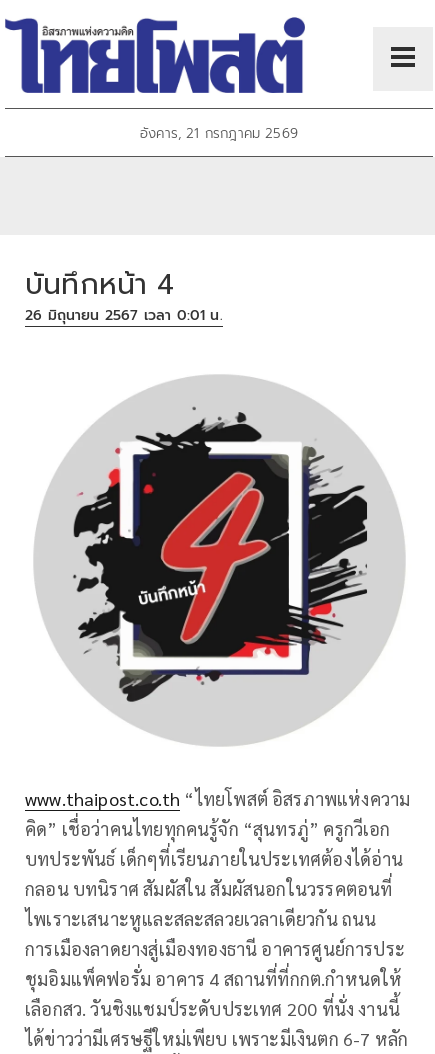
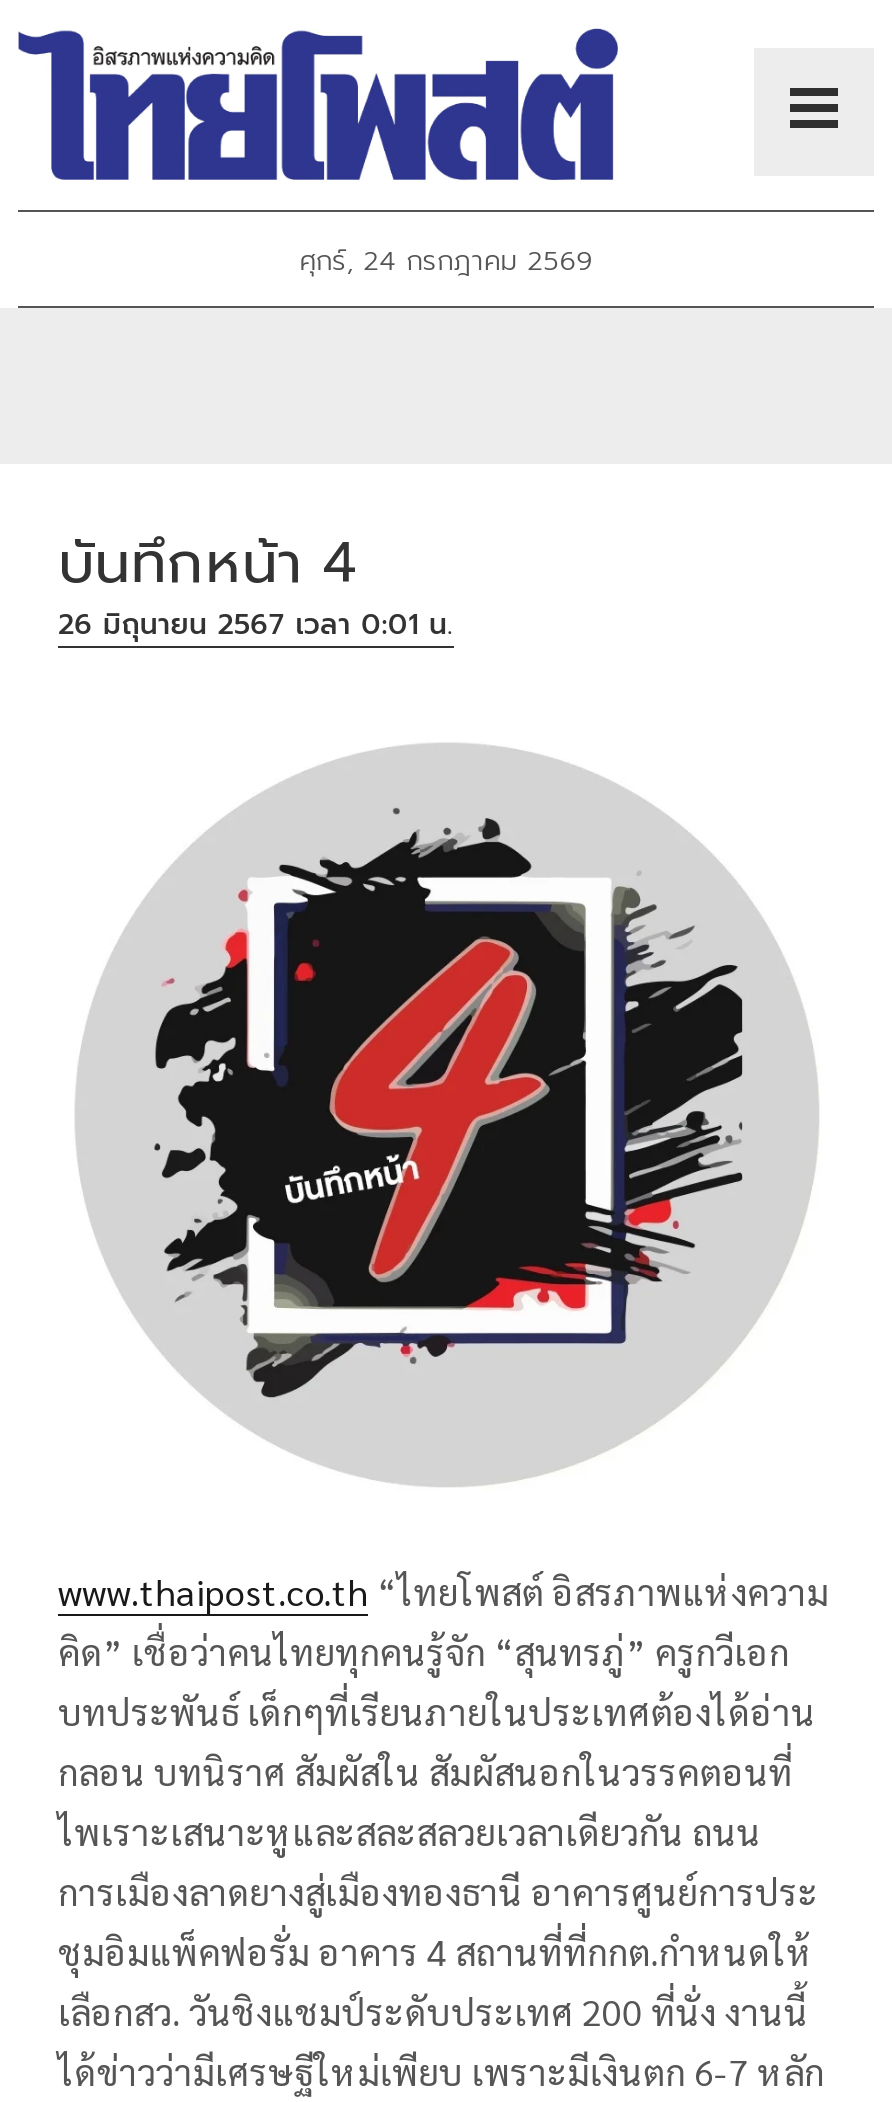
[140,123,298,144] อังคาร, 21 กรกฎาคม 2569 -> [299,241,593,283] ศุกร์, 24 กรกฎาคม 2569

